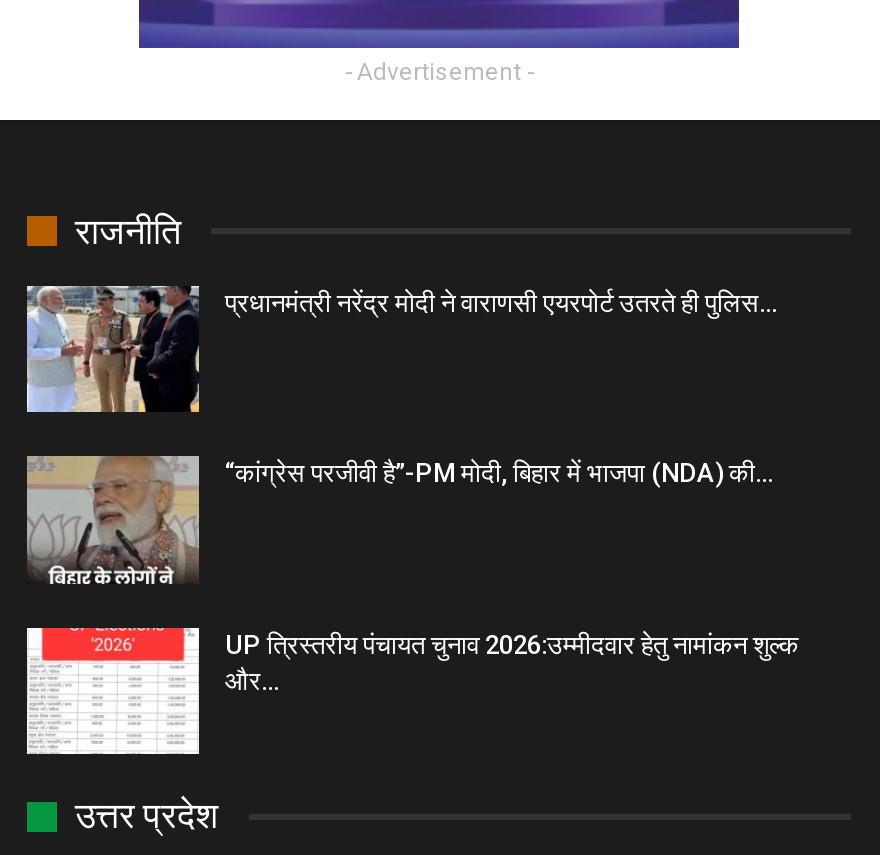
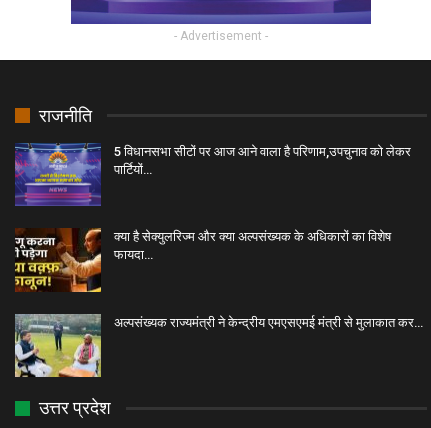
[25,284,777,414] [image] | प्रधानमंत्री नरेंद्र मोदी ने वाराणसी एयरपोर्ट उतरते ही पुलिस… -> [15,143,411,207] [image] | 5 विधानसभा सीटों पर आज आने वाला है परिणाम,उपचुनाव को लेकर | पार्टियों…
[25,454,773,586] [image] | “कांग्रेस परजीवी है”-PM मोदी, बिहार में भाजपा (NDA) की… -> [14,228,391,293] [image] | क्या है सेक्युलरिज्म और क्या अल्पसंख्यक के अधिकारों का विशेष | फायदा…
[25,626,799,756] [image] | UP त्रिस्तरीय पंचायत चुनाव 2026:उम्मीदवार हेतु नामांकन शुल्क | और… -> [14,313,423,378] [image] | अल्पसंख्यक राज्यमंत्री ने केन्द्रीय एमएसएमई मंत्री से मुलाकात कर…

